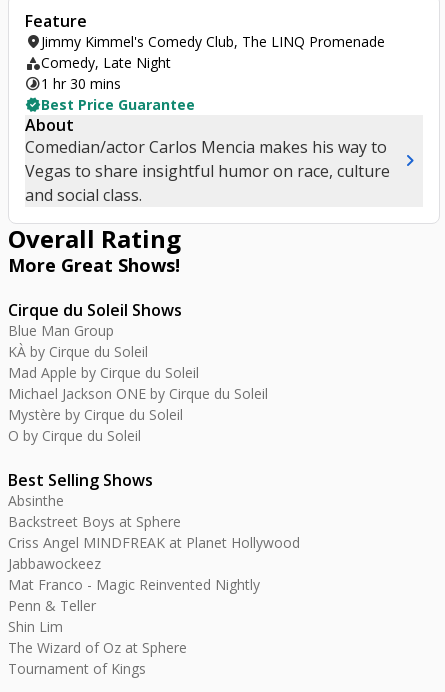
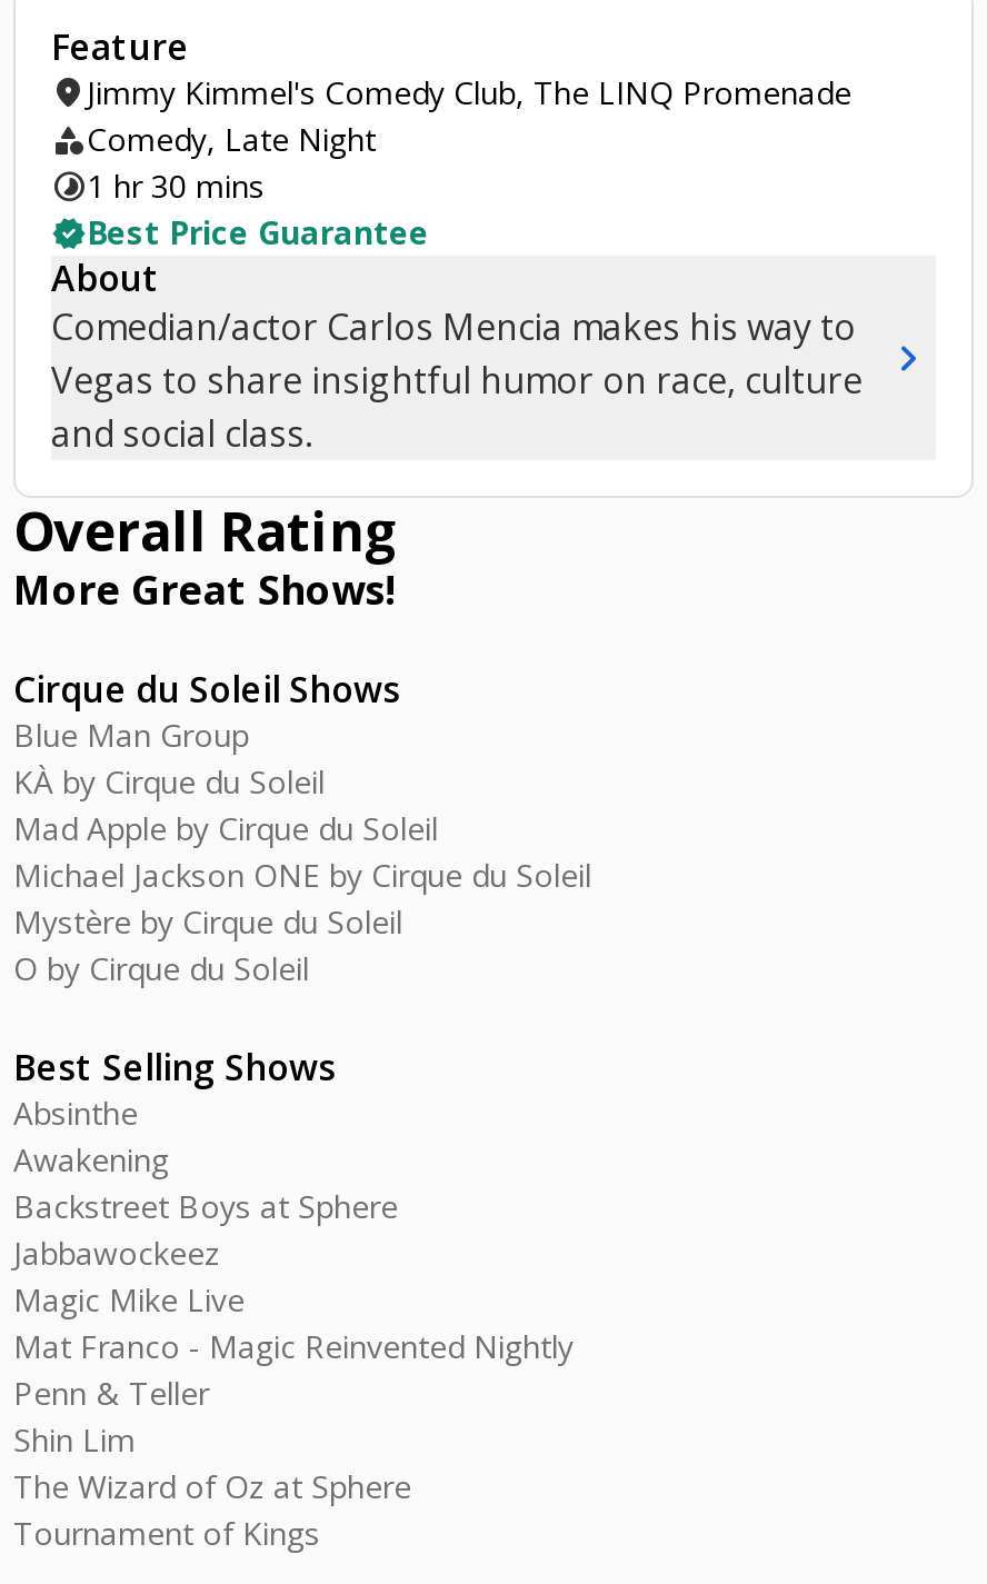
none -> [13,1138,169,1180] Awakening
[8,533,300,552] Criss Angel MINDFREAK at Planet Hollywood -> none
none -> [13,1278,245,1321] Magic Mike Live

